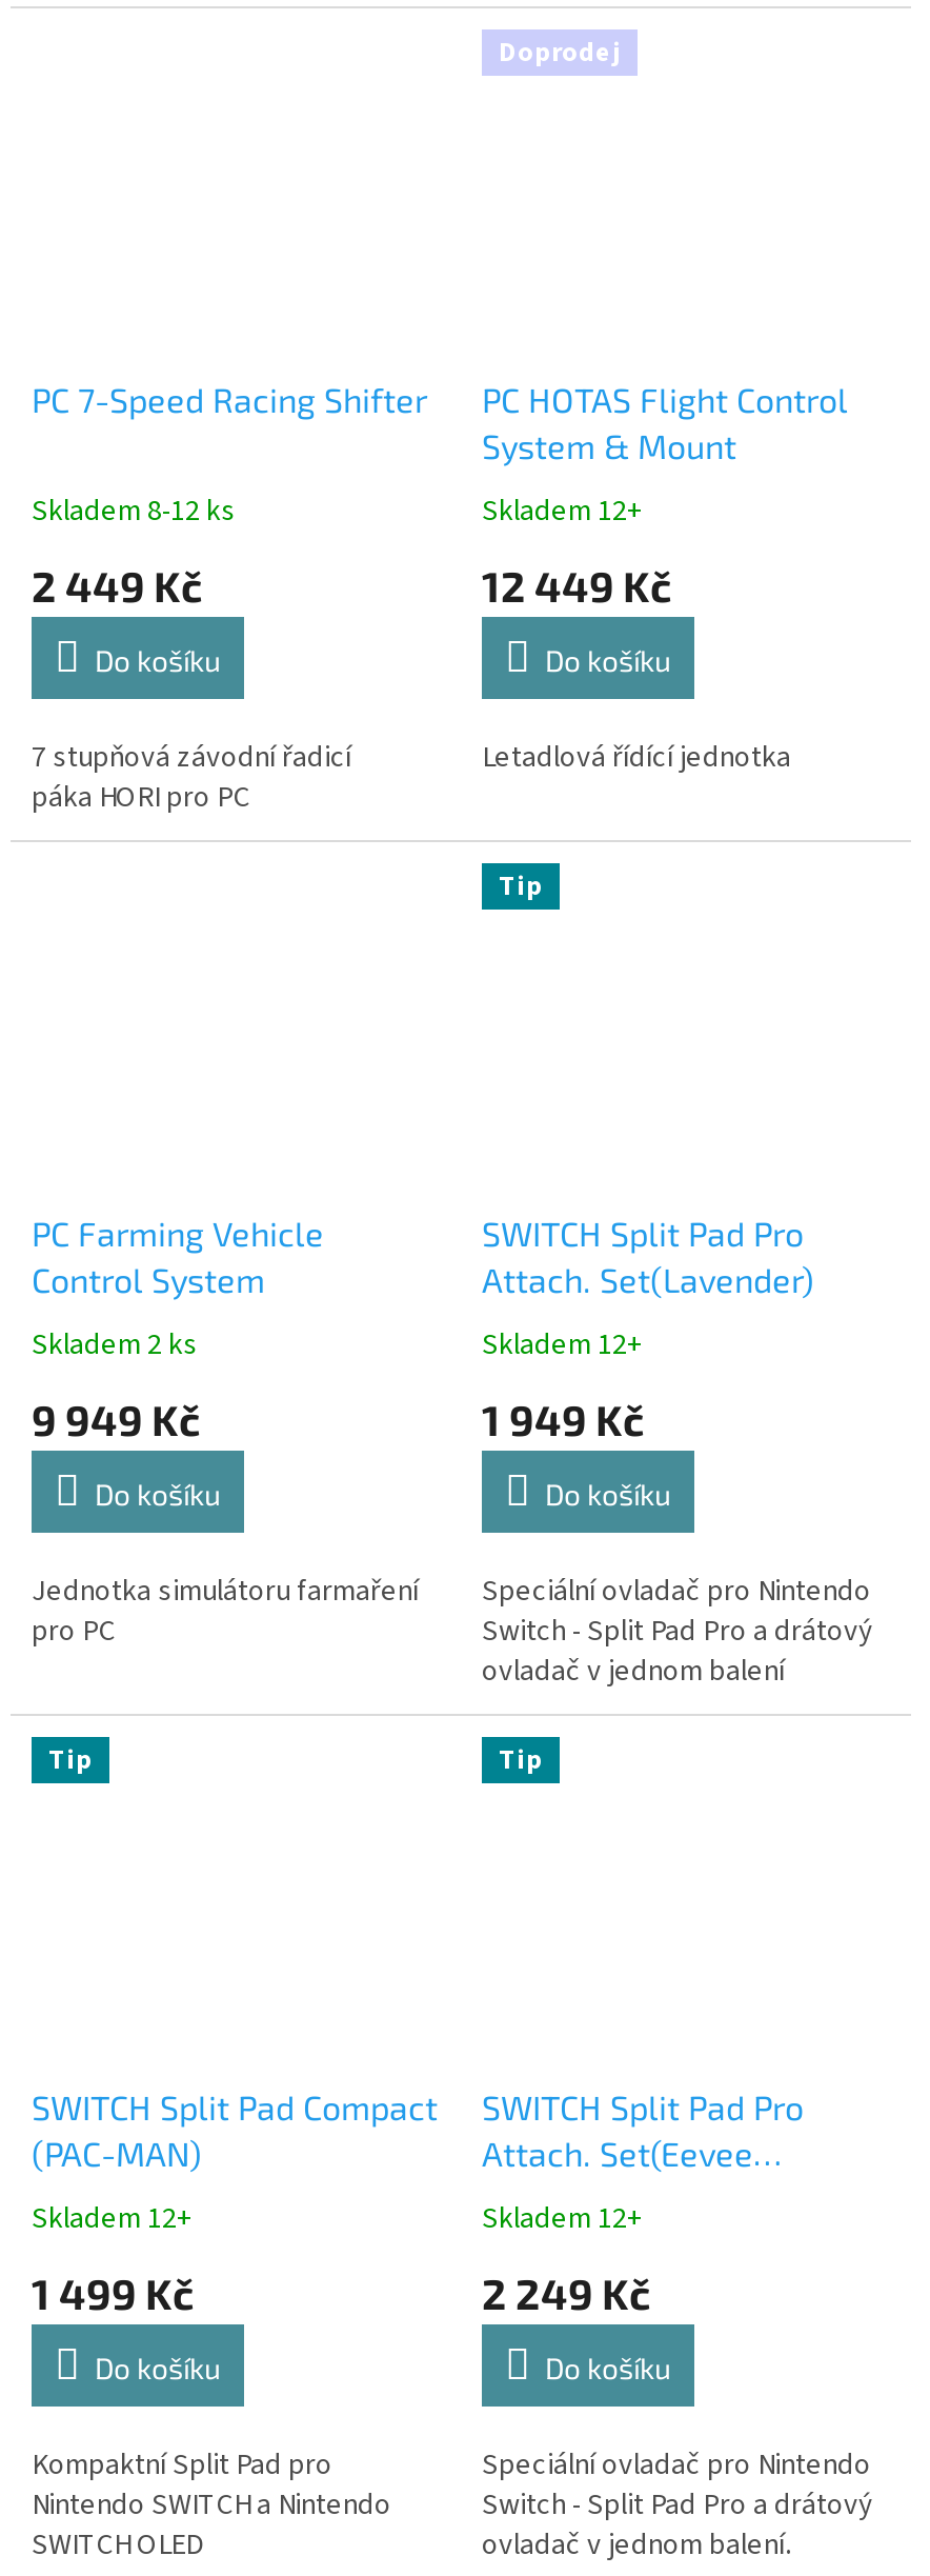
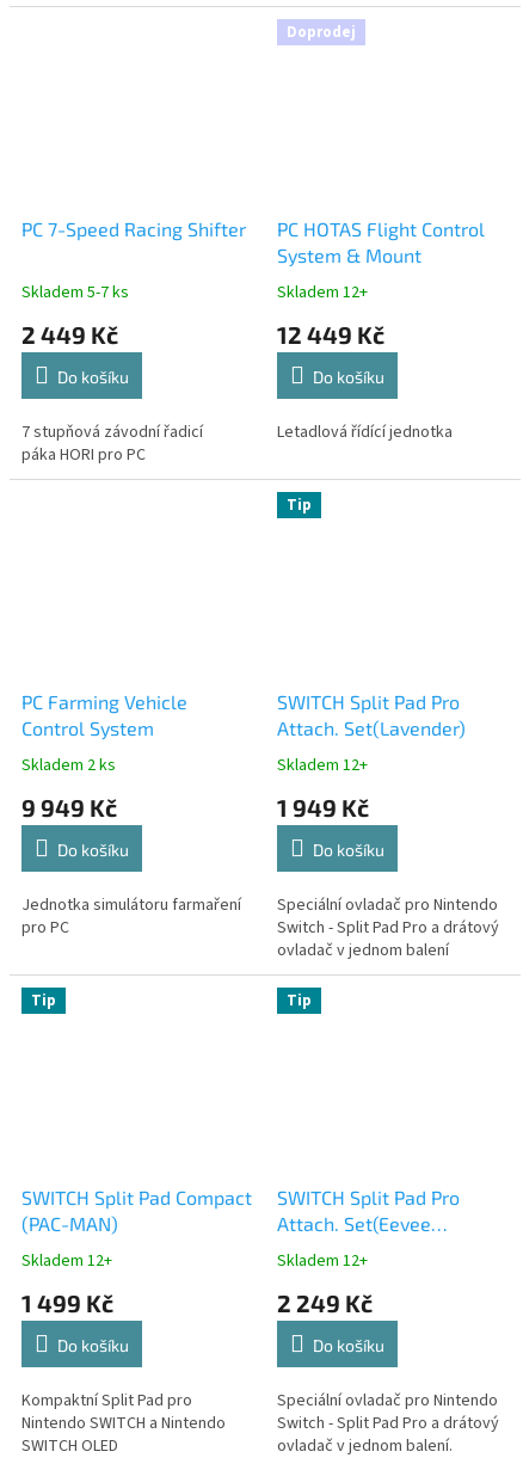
[32,490,236,532] Skladem 8-12 ks -> [21,281,129,304] Skladem 5-7 ks

